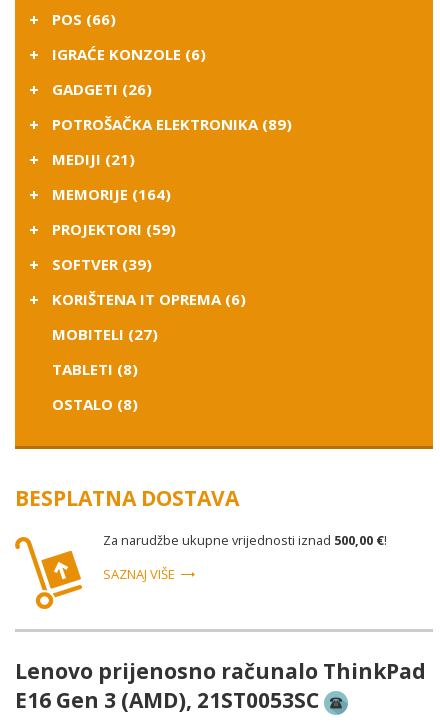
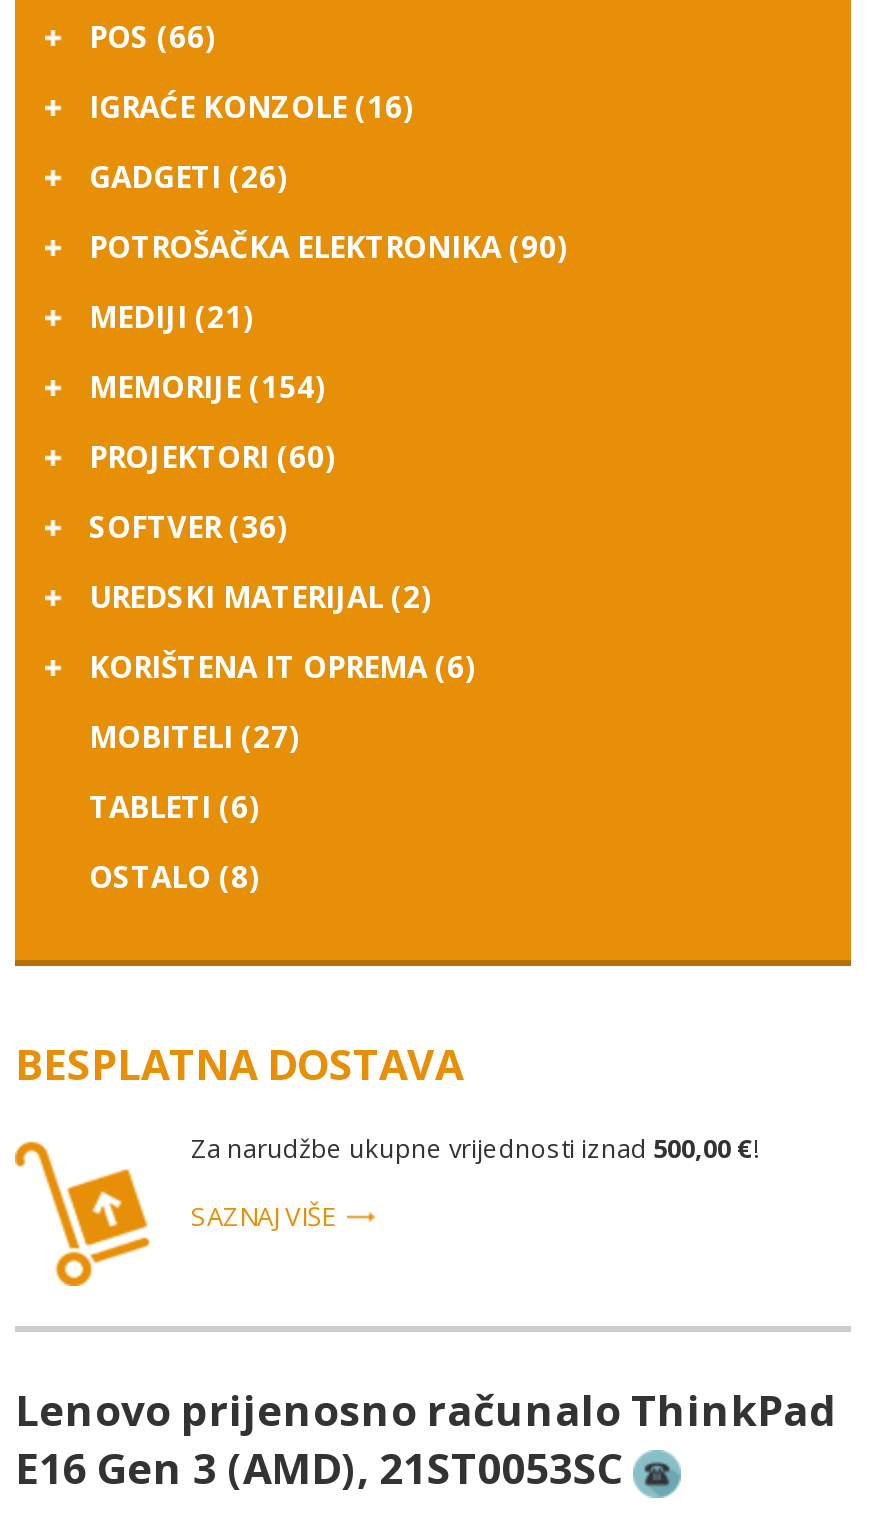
[52,44,206,64] IGRAĆE KONZOLE (6) -> [89,87,415,127] IGRAĆE KONZOLE (16)
[52,114,292,134] POTROŠAČKA ELEKTRONIKA (89) -> [89,227,569,267] POTROŠAČKA ELEKTRONIKA (90)
[52,184,176,274] MEMORIJE (164) | PROJEKTORI (59) | SOFTVER (39) -> [89,367,433,617] MEMORIJE (154) | PROJEKTORI (60) | SOFTVER (36) | UREDSKI MATERIJAL (2)
[52,359,138,379] TABLETI (8) -> [89,787,261,827] TABLETI (6)

